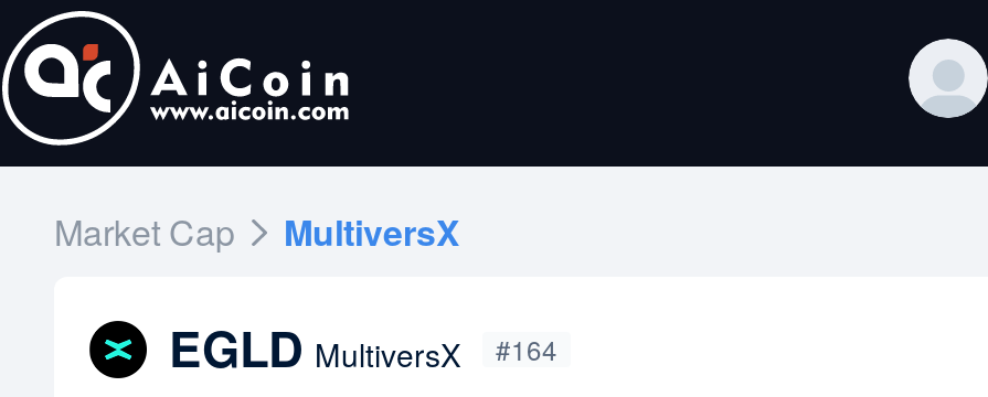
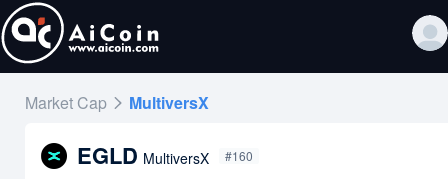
[169,312,557,383] EGLD MultiversX #164 -> [77,139,253,171] EGLD MultiversX #160

